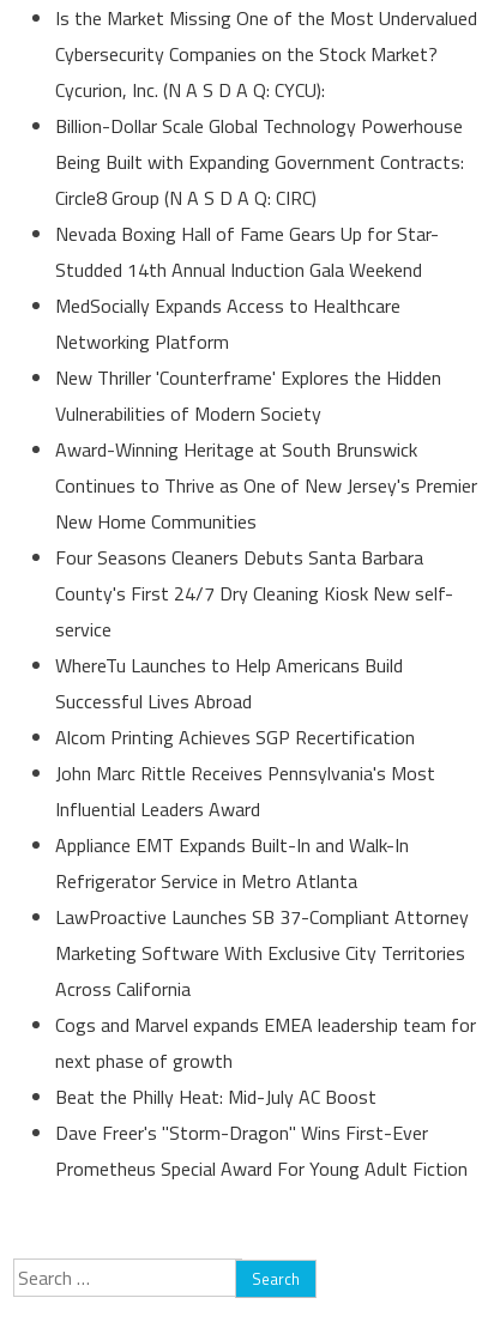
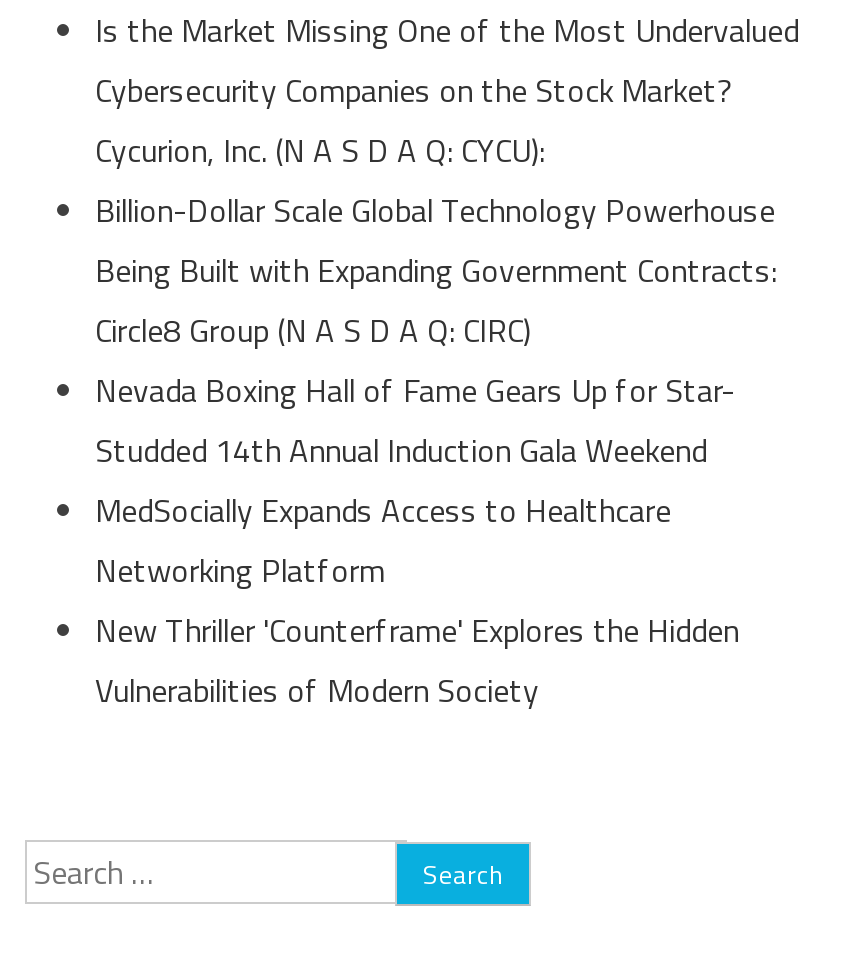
[55,435,477,1183] Award-Winning Heritage at South Brunswick | Continues to Thrive as One of New Jersey's Premier | New Home Communities | Four Seasons Cleaners Debuts Santa Barbara | County's First 24/7 Dry Cleaning Kiosk New self- | service | WhereTu Launches to Help Americans Build | Successful Lives Abroad | Alcom Printing Achieves SGP Recertification | John Marc Rittle Receives Pennsylvania's Most | Influential Leaders Award | Appliance EMT Expands Built-In and Walk-In | Refrigerator Service in Metro Atlanta | LawProactive Launches SB 37-Compliant Attorney | Marketing Software With Exclusive City Territories | Across California | Cogs and Marvel expands EMEA leadership team for | next phase of growth | Beat the Philly Heat: Mid-July AC Boost | Dave Freer's "Storm-Dragon" Wins First-Ever | Prometheus Special Award For Young Adult Fiction -> none

